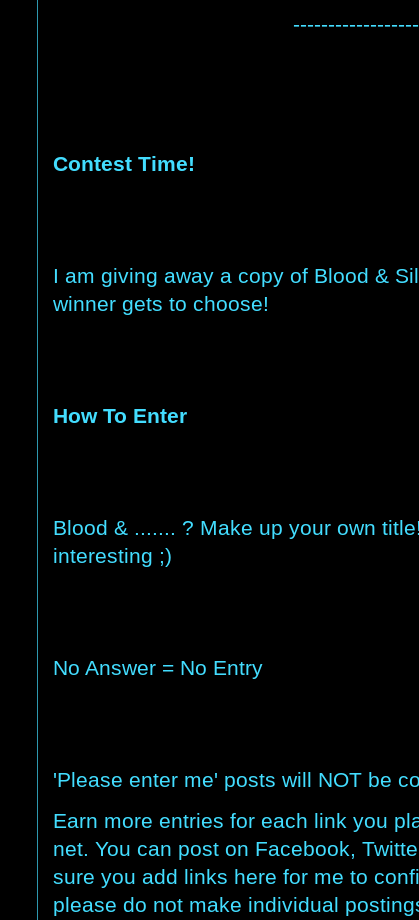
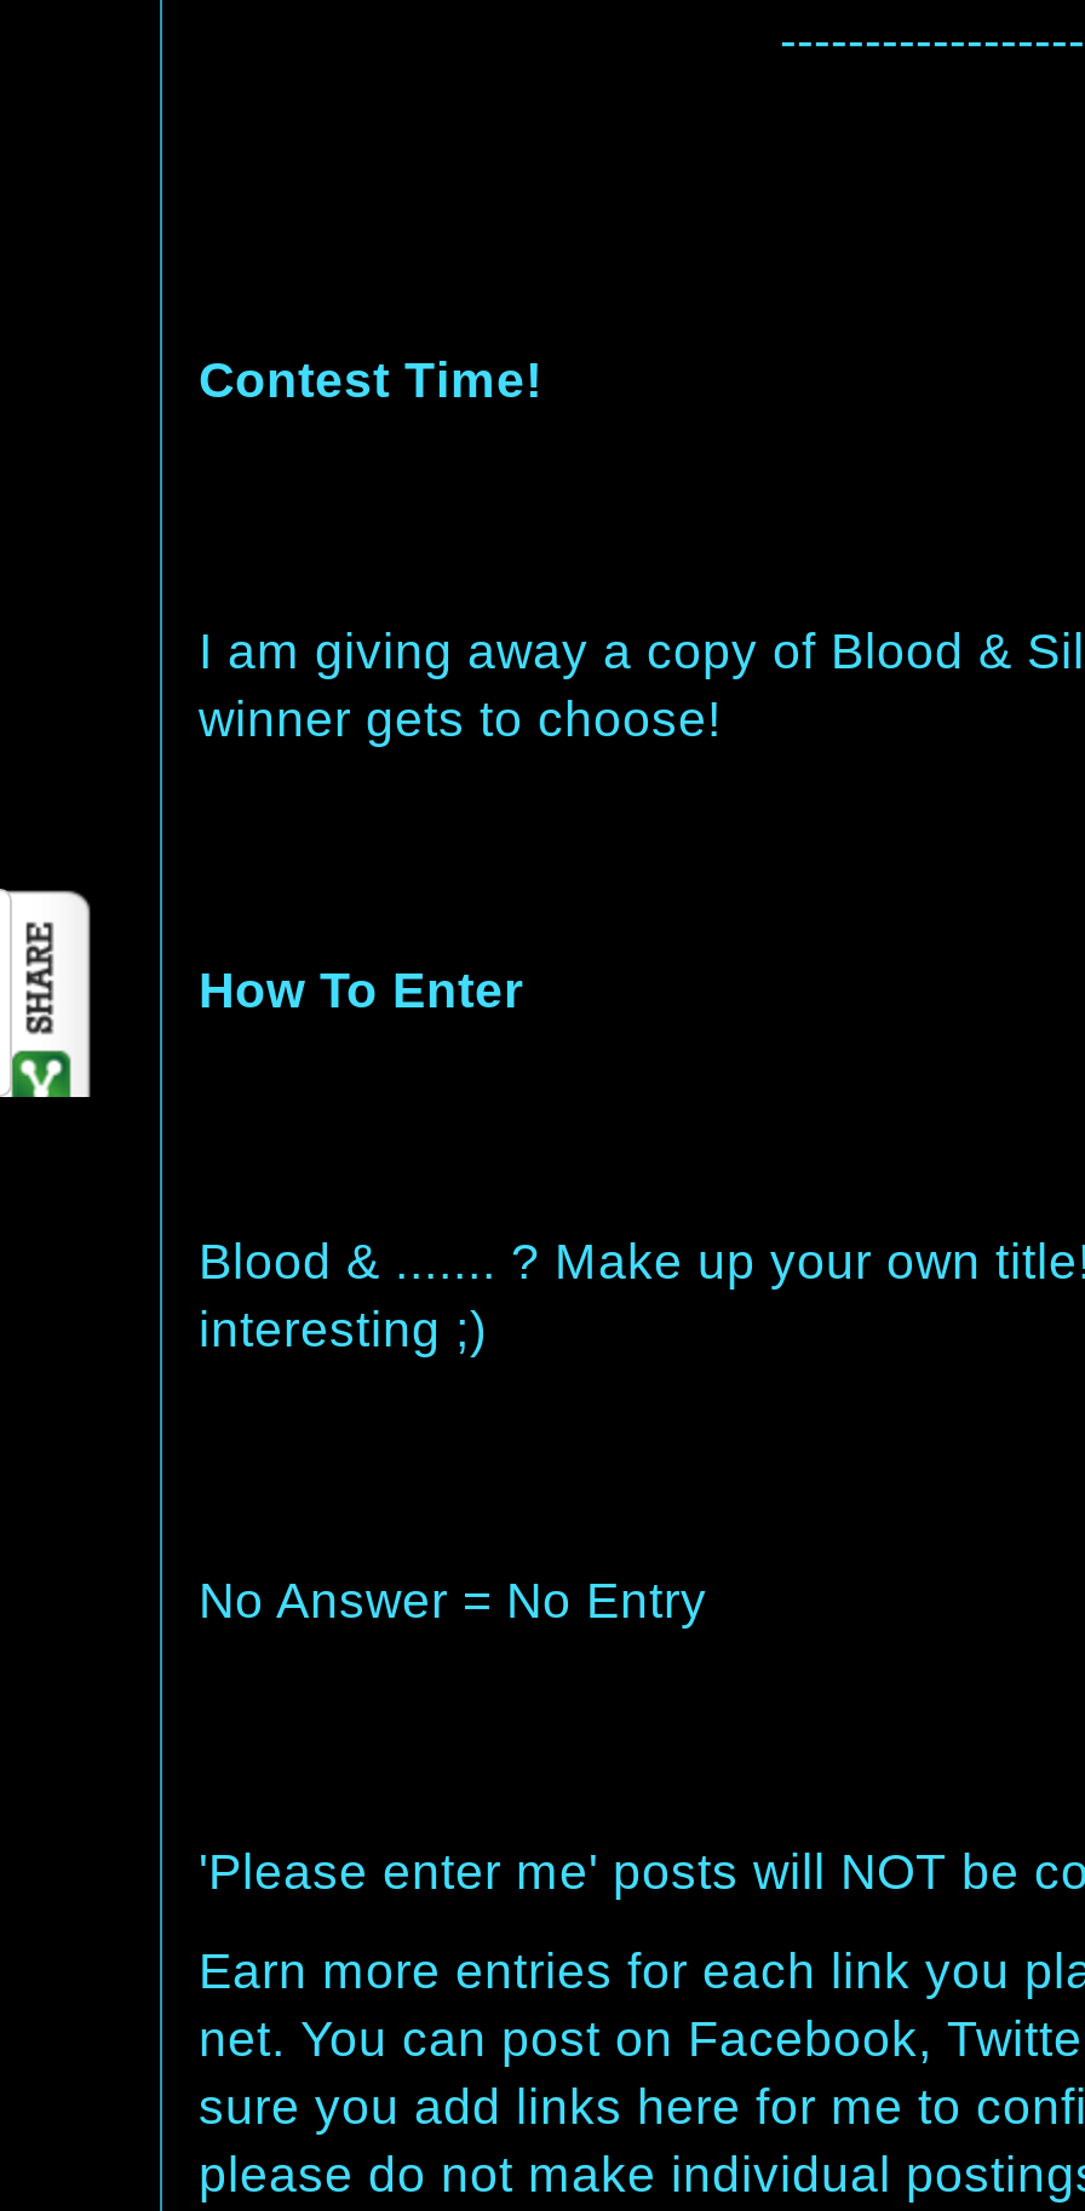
none -> [7,886,92,1099] [image]

